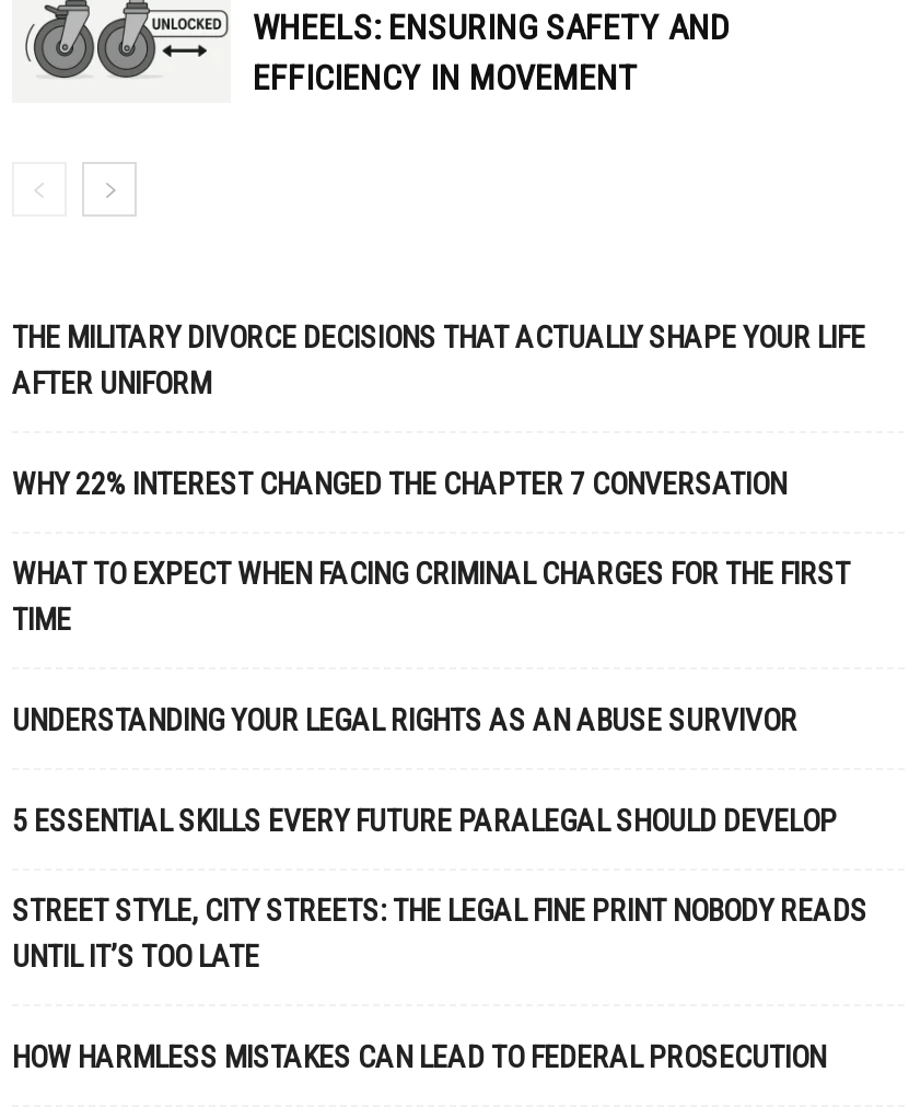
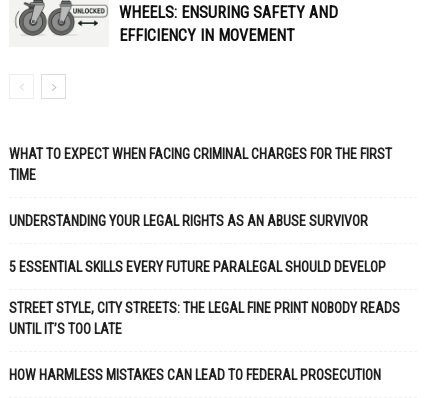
[12,319,865,501] THE MILITARY DIVORCE DECISIONS THAT ACTUALLY SHAPE YOUR LIFE | AFTER UNIFORM | WHY 22% INTEREST CHANGED THE CHAPTER 7 CONVERSATION -> none

